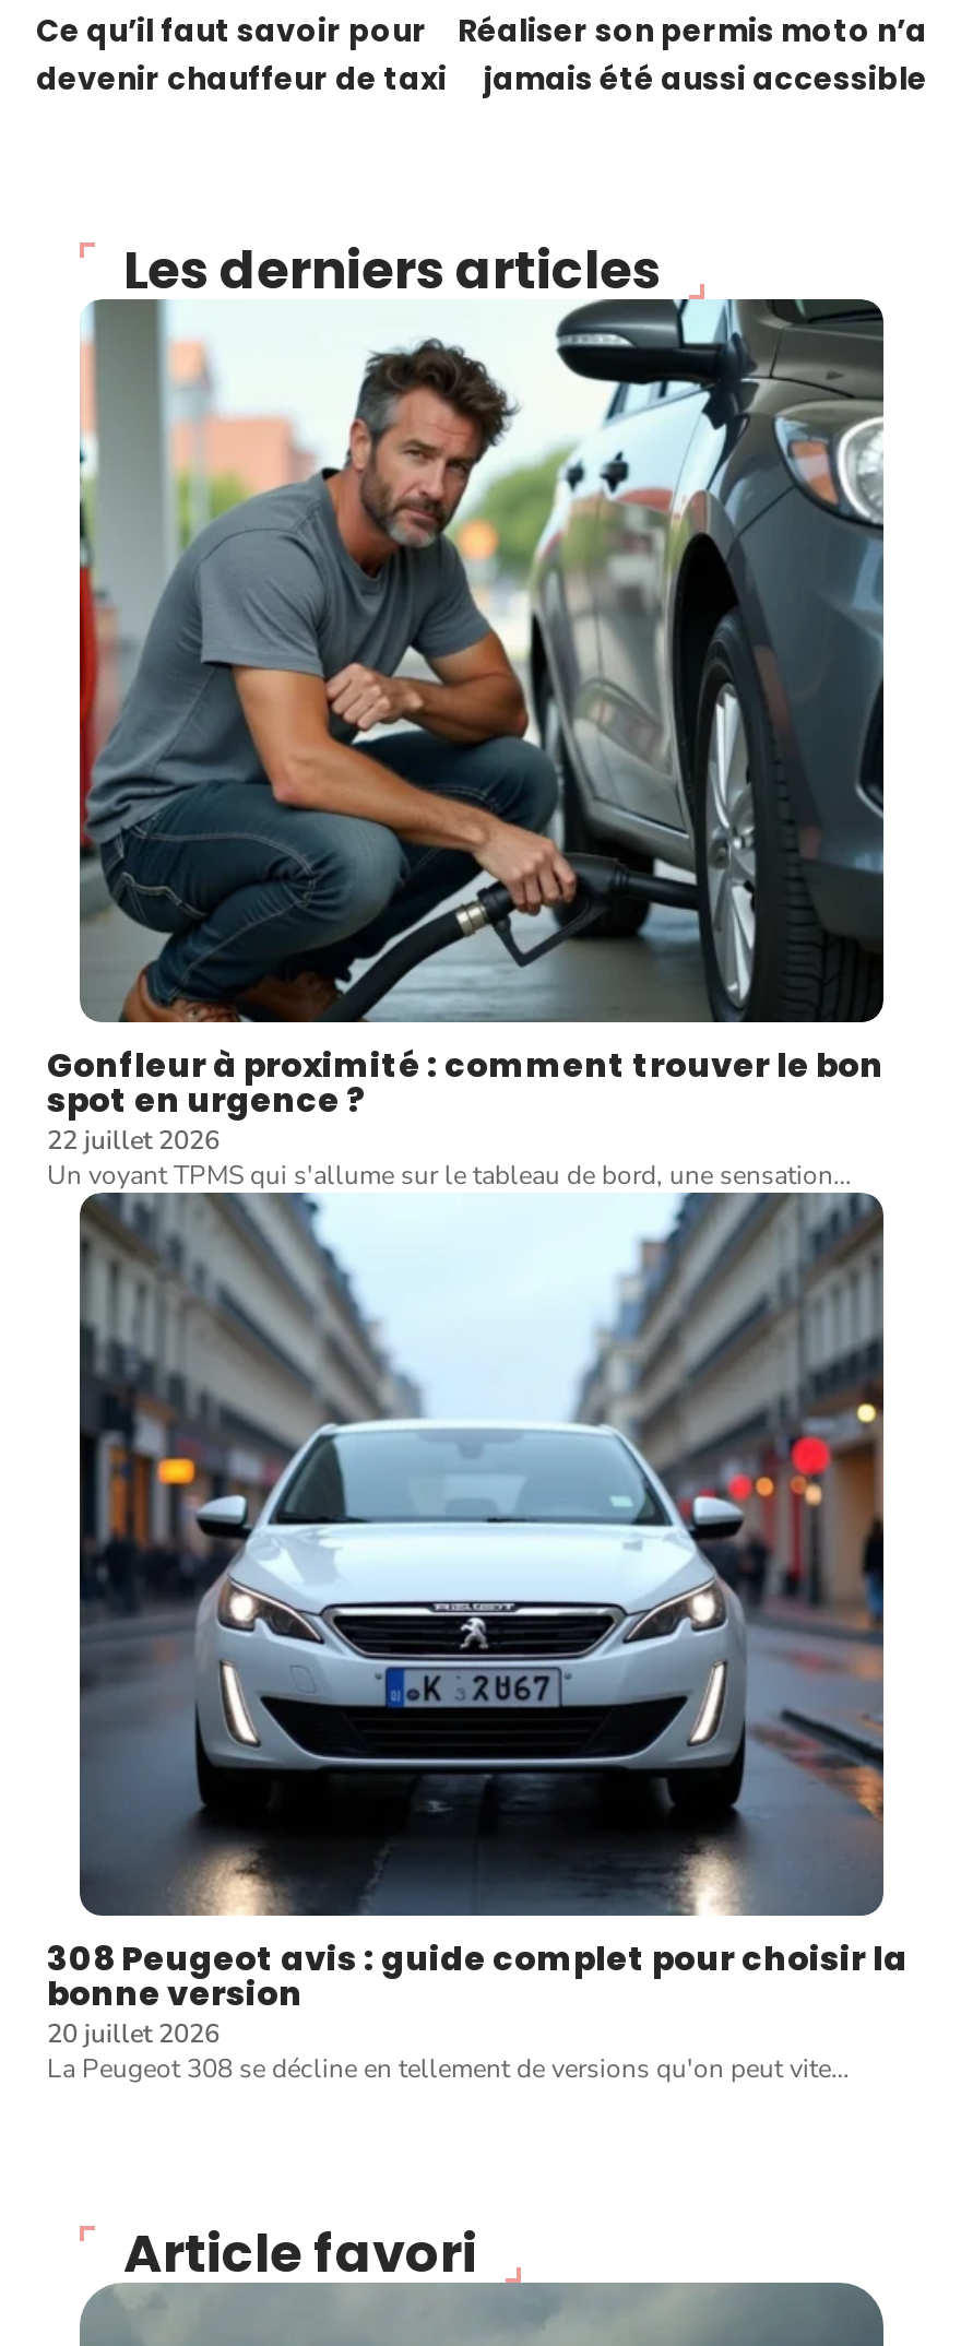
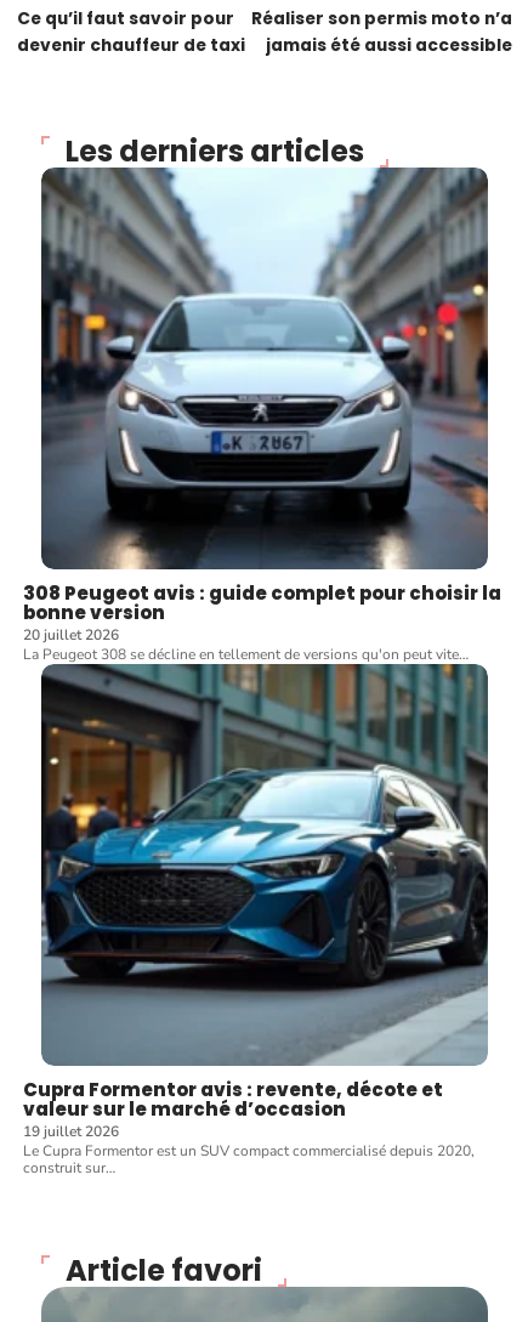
[47,297,886,1192] [image] | Gonfleur à proximité : comment trouver le bon | spot en urgence ? | 22 juillet 2026 | Un voyant TPMS qui s'allume sur le tableau de bord, une sensation… -> none
moved [47,1199,907,2086] -> [23,171,501,664]: [image] | 308 Peugeot avis : guide complet pour choisir la | bonne version | 20 juillet 2026 | La Peugeot 308 se décline en tellement de versions qu'on peut vite…
none -> [23,674,489,1178] [image] | Cupra Formentor avis : revente, décote et | valeur sur le marché d’occasion | 19 juillet 2026 | Le Cupra Formentor est un SUV compact commercialisé depuis 2020, | construit sur…

